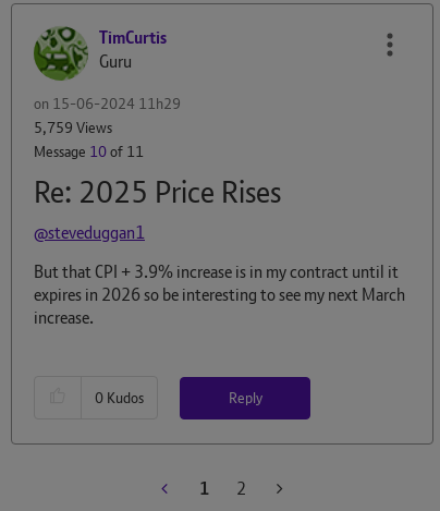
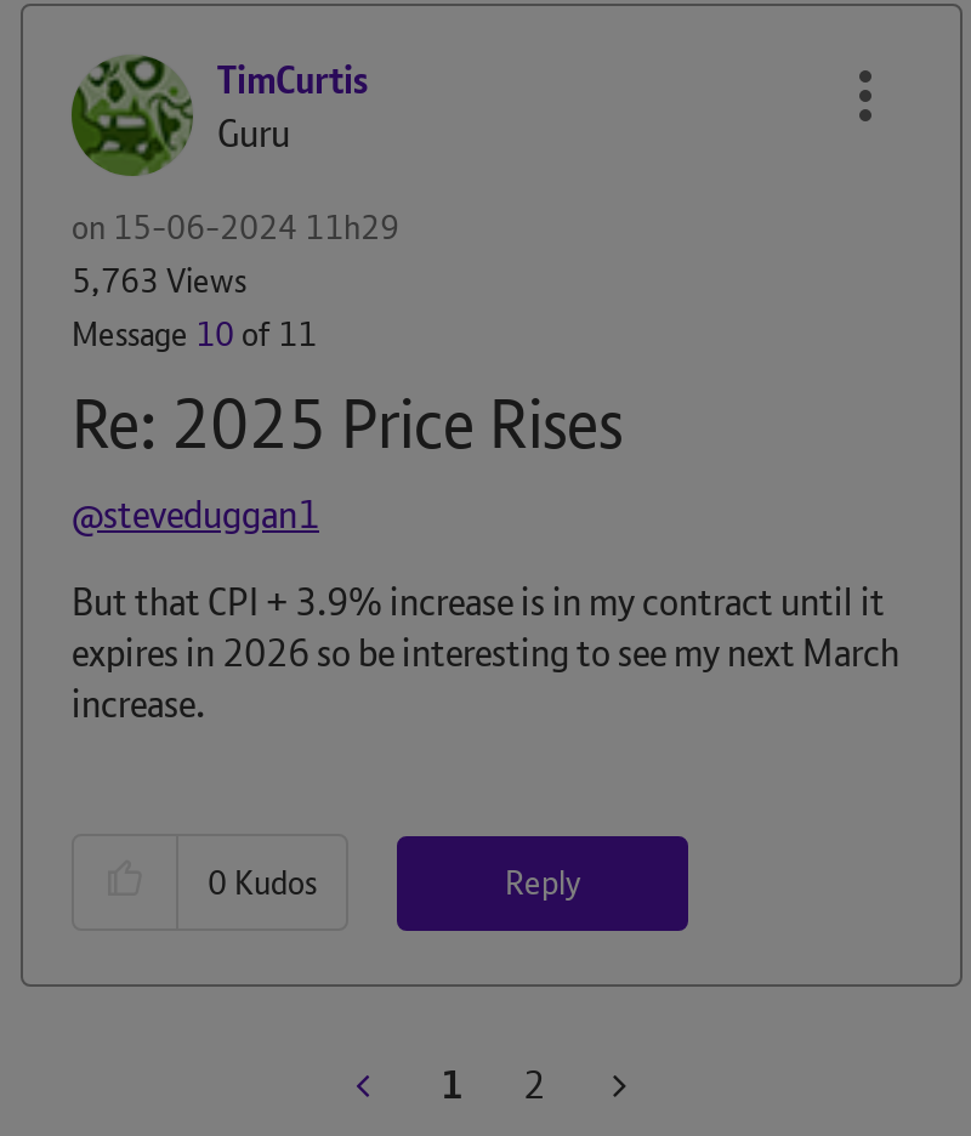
[34,117,112,137] 5,759 Views -> [72,257,246,301] 5,763 Views

